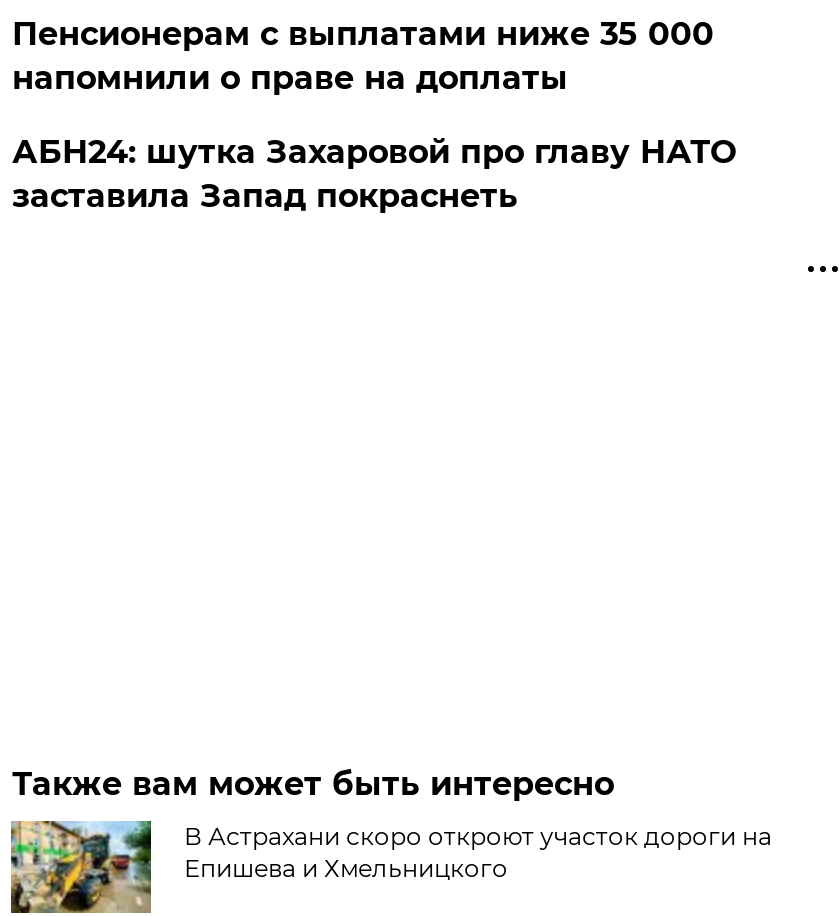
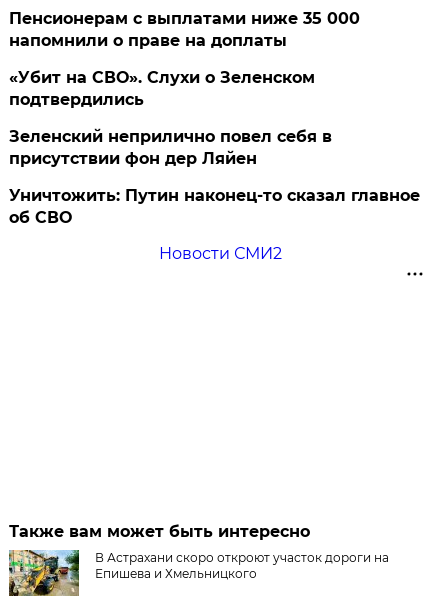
[12,133,736,215] АБН24: шутка Захаровой про главу НАТО | заставила Запад покраснеть -> [9,68,420,263] «Убит на СВО». Слухи о Зеленском | подтвердились | Зеленский неприлично повел cебя в | присутствии фон дер Ляйен | Уничтожить: Путин наконец-то сказал главное | об СВО | Новости СМИ2

